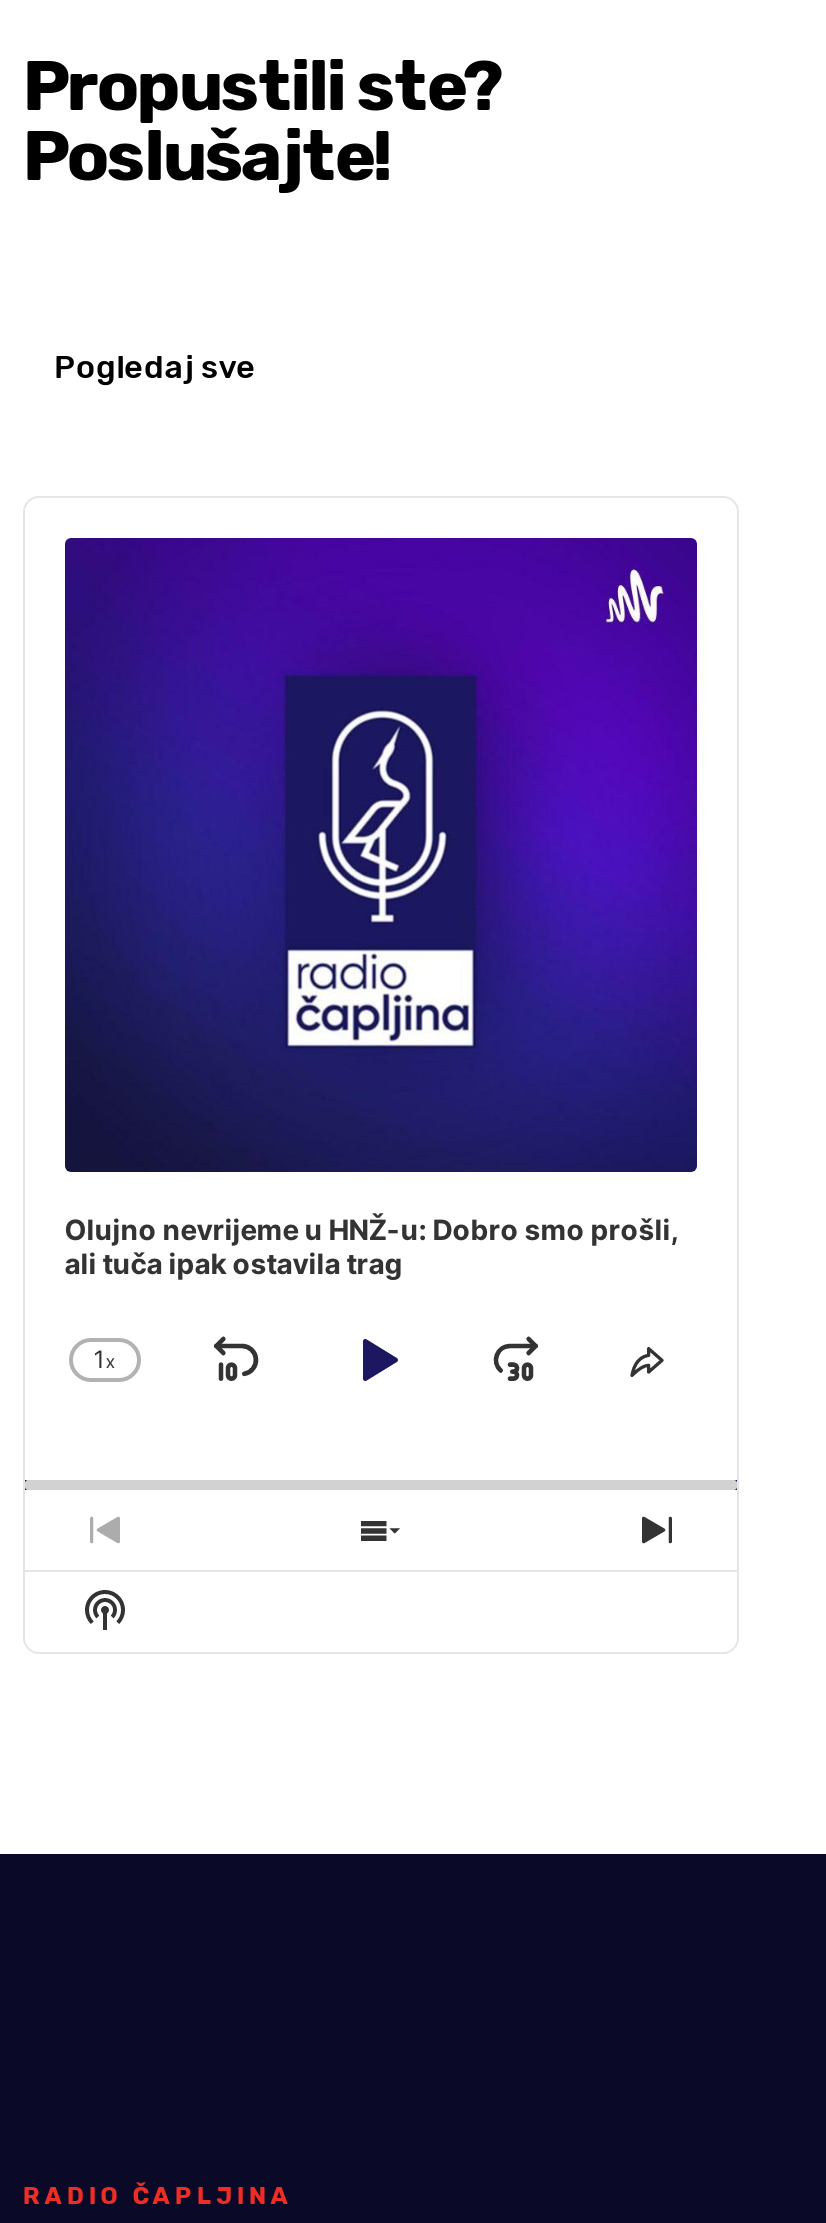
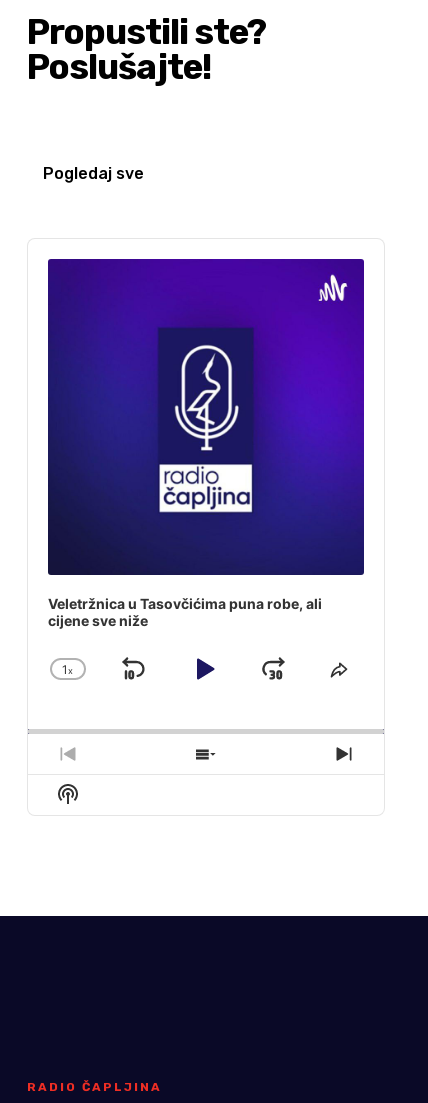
[65,1211,679,1279] Olujno nevrijeme u HNŽ-u: Dobro smo prošli, | ali tuča ipak ostavila trag -> [48,595,322,629] Veletržnica u Tasovčićima puna robe, ali | cijene sve niže

